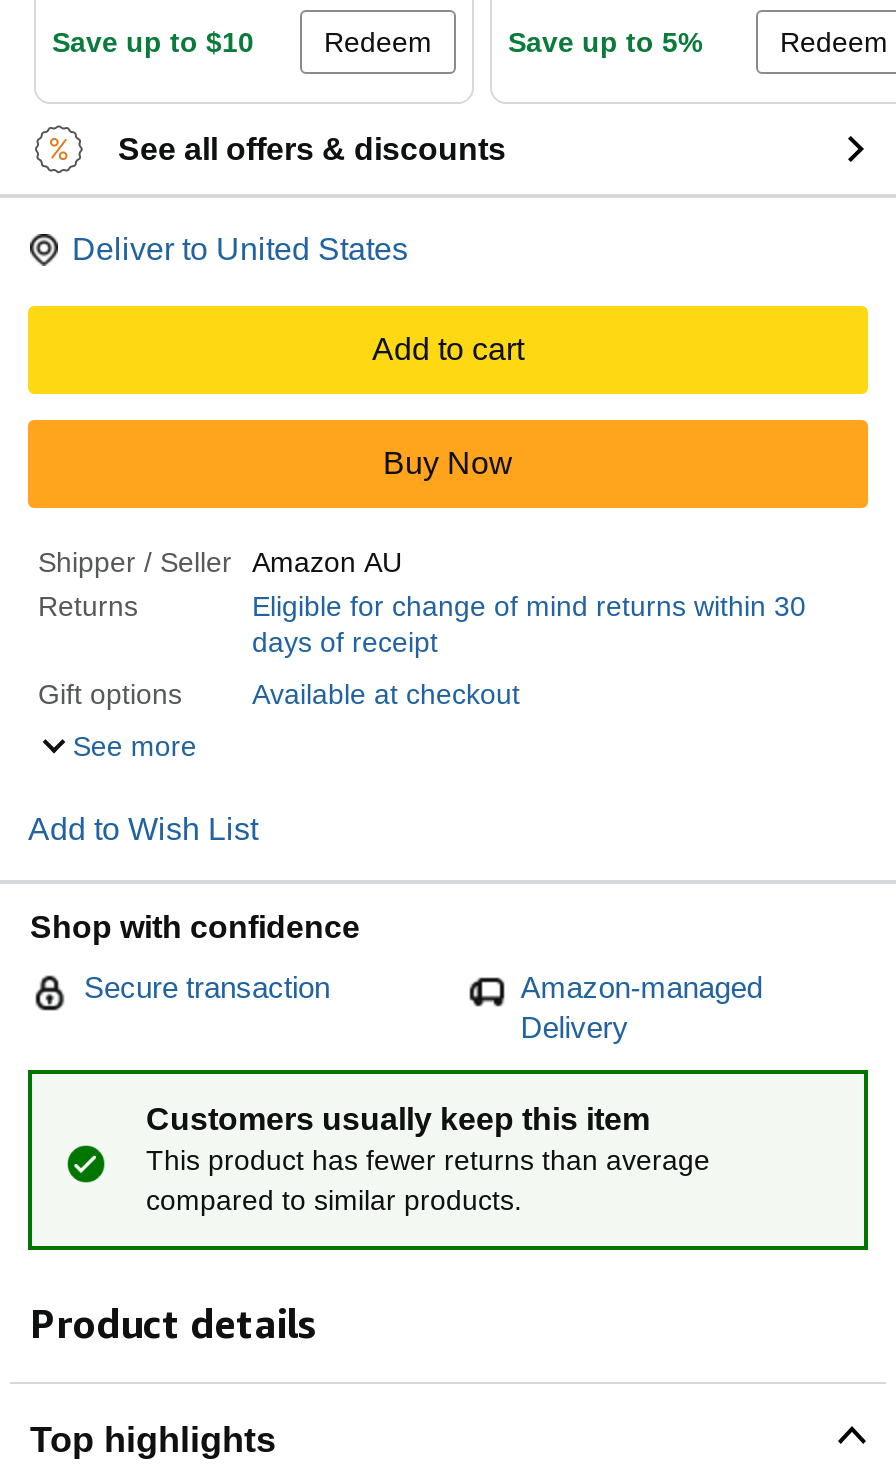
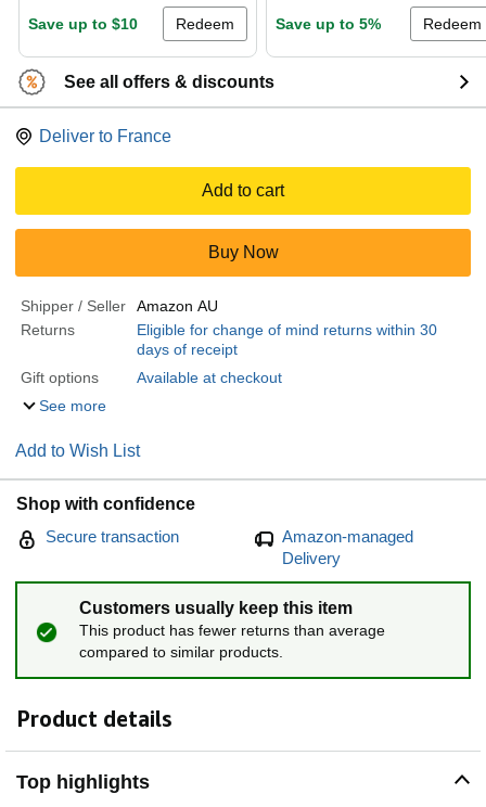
[72,232,408,266] Deliver to United States -> [39,127,171,146] Deliver to France

